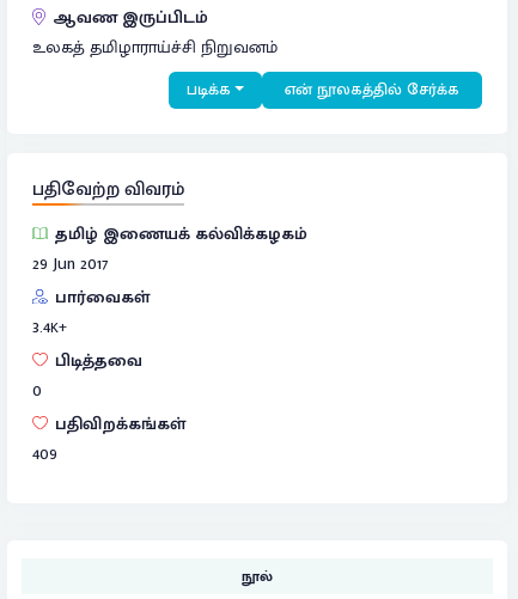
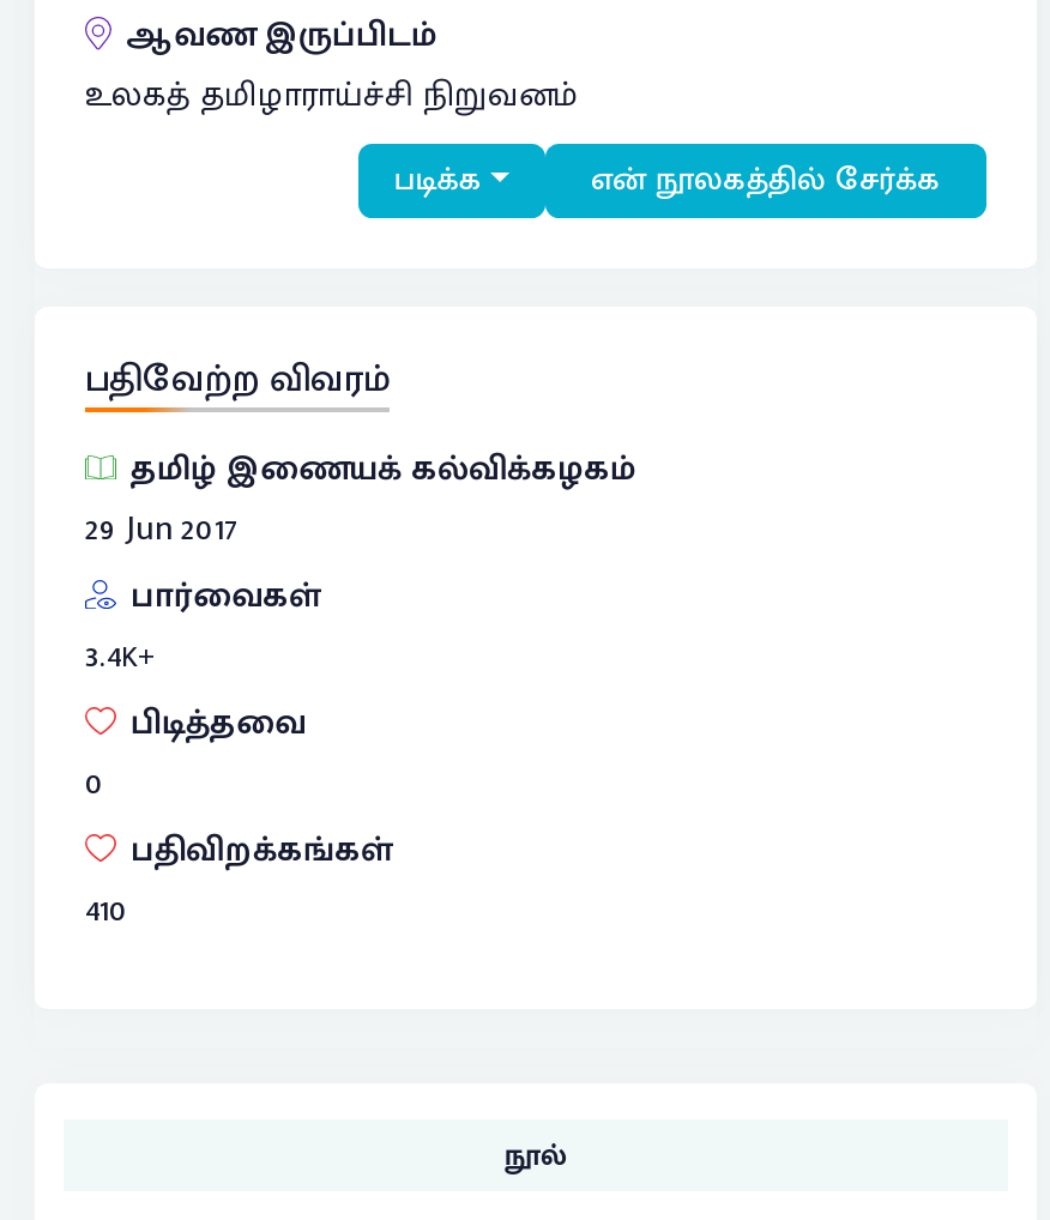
[32,440,57,469] 409 -> [85,882,128,939] 410

